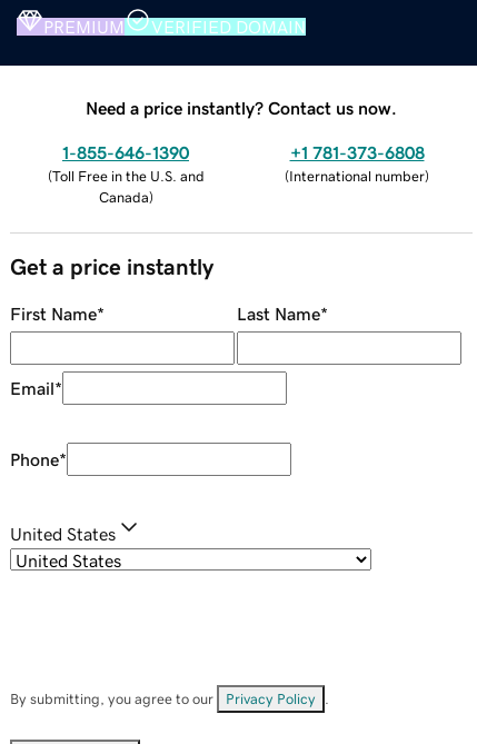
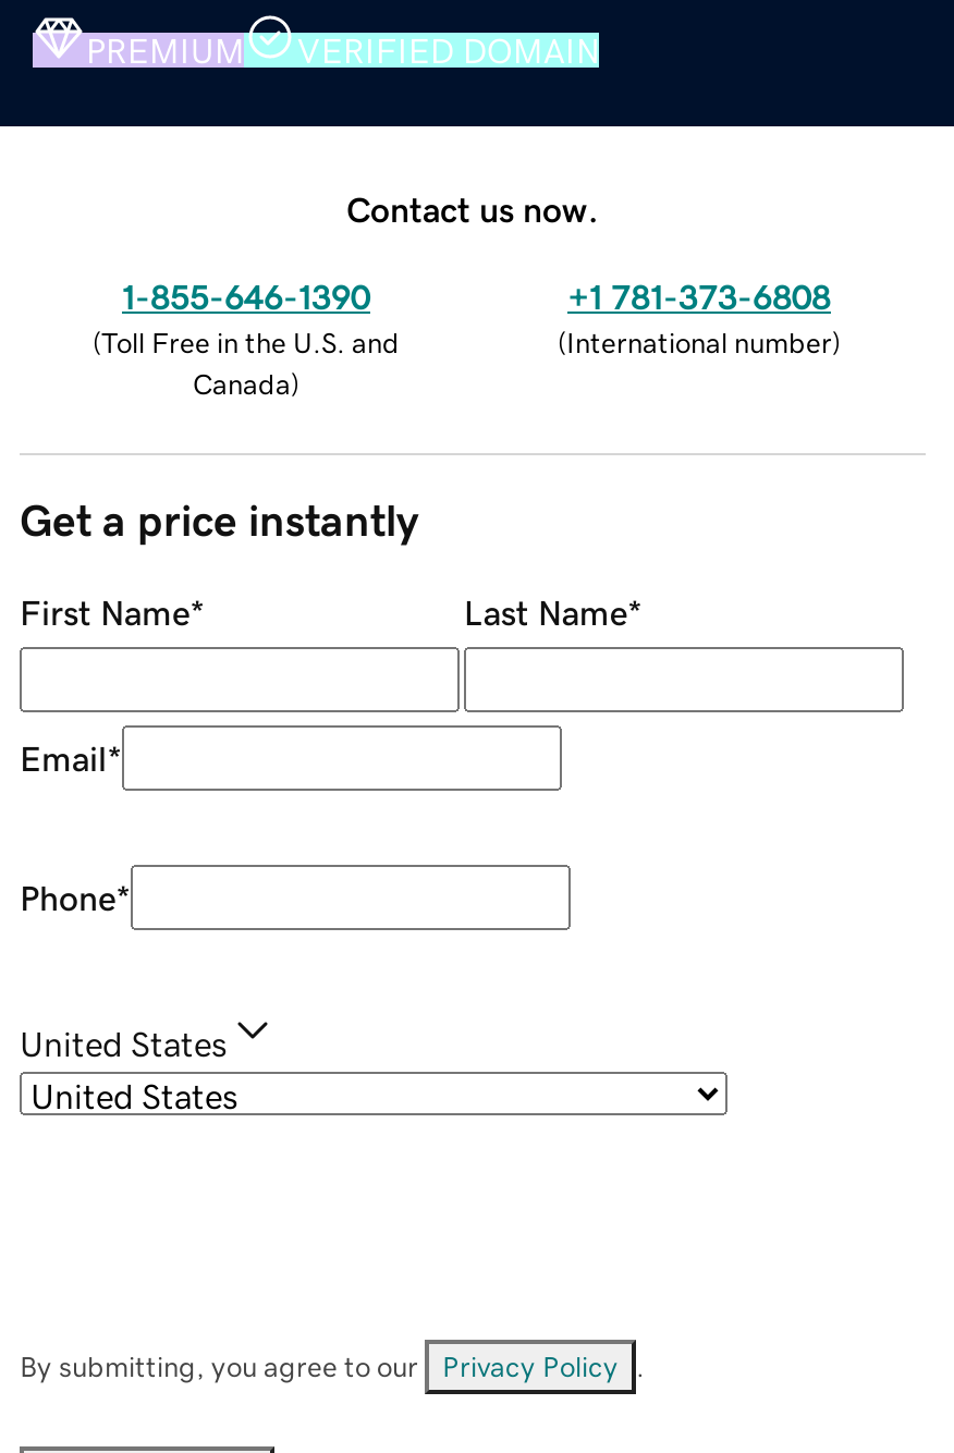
[86,99,397,116] Need a price instantly? Contact us now. -> [346,191,599,226] Contact us now.

